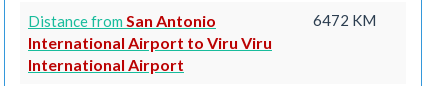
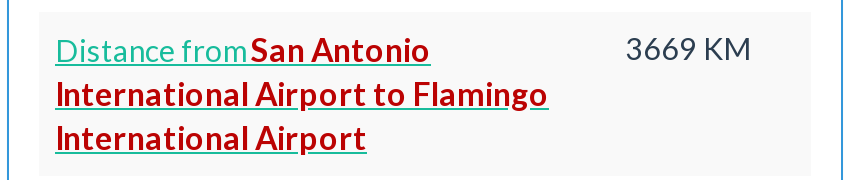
[313,10,376,28] 6472 KM -> [625,29,751,65] 3669 KM
[28,32,272,51] International Airport to Viru Viru -> [55,73,549,111] International Airport to Flamingo

